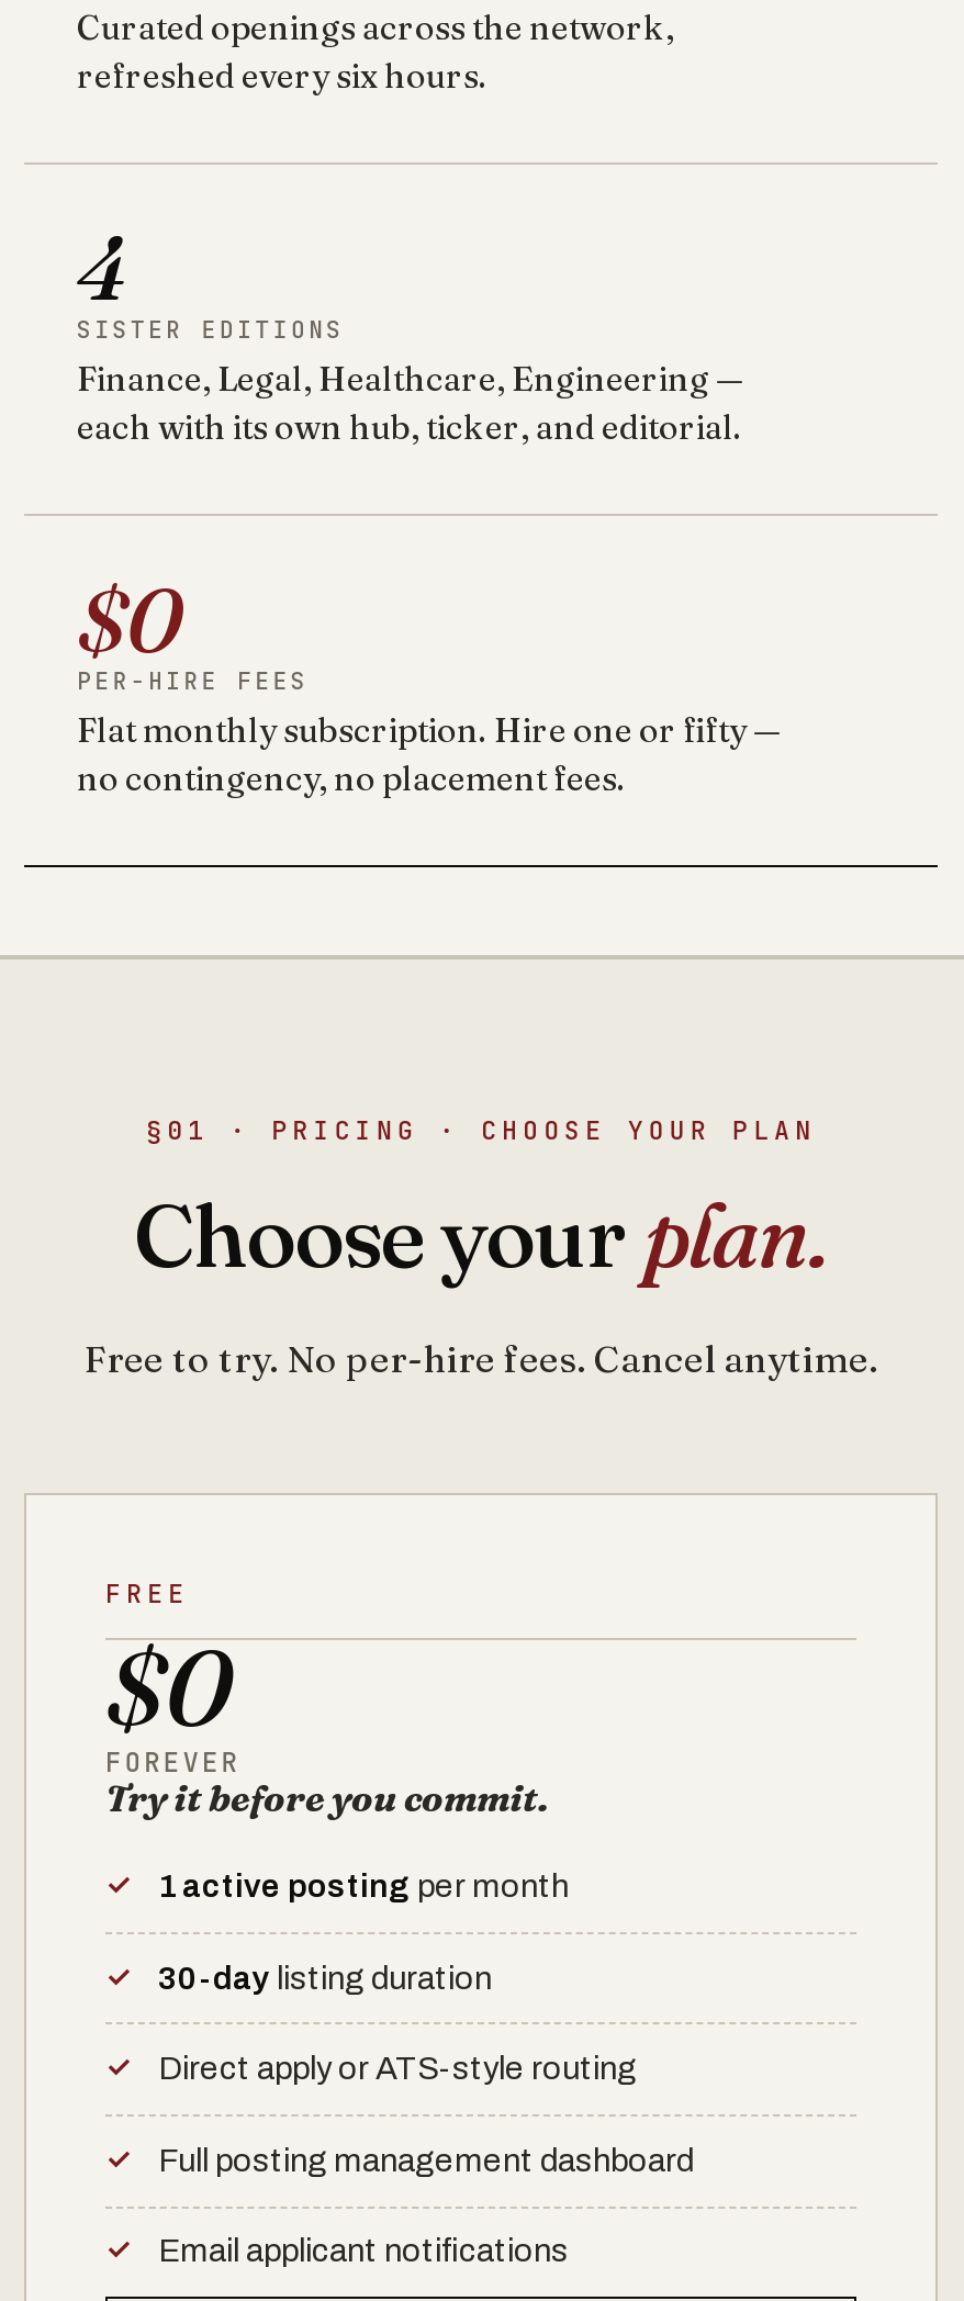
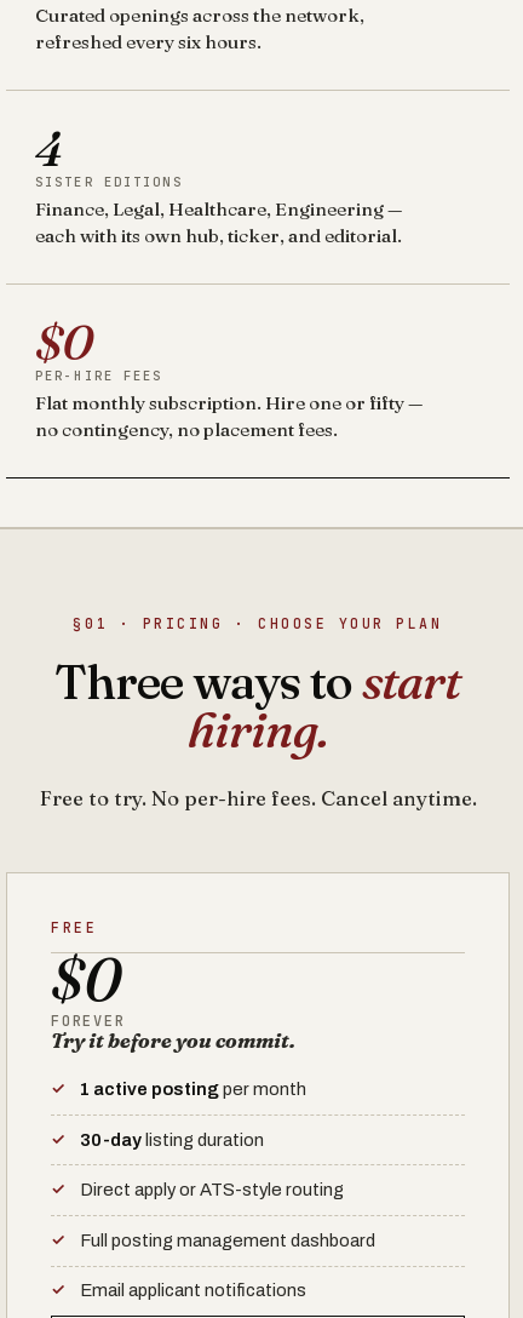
[134,1181,828,1289] Choose your plan. -> [54,652,461,760] Three ways to start | hiring.

